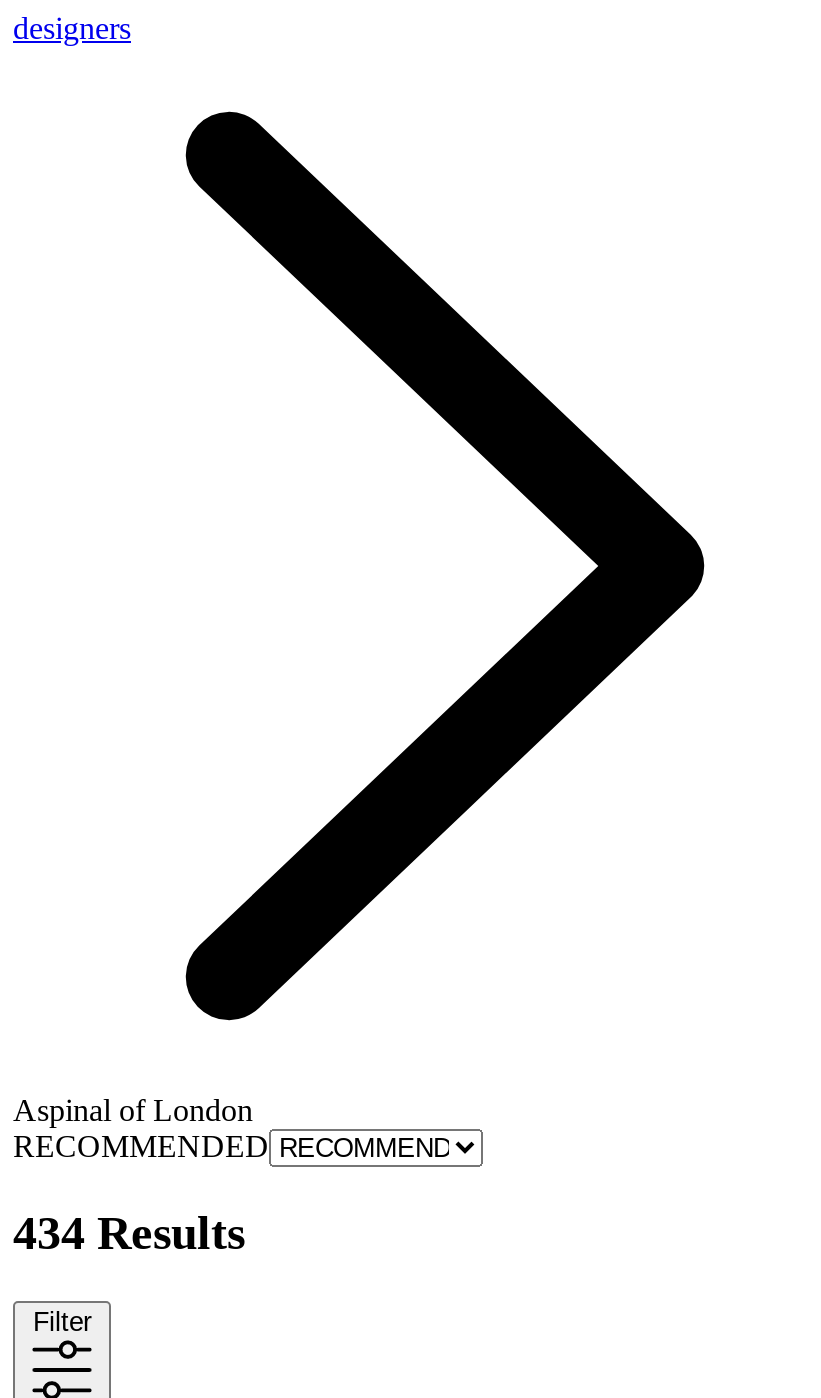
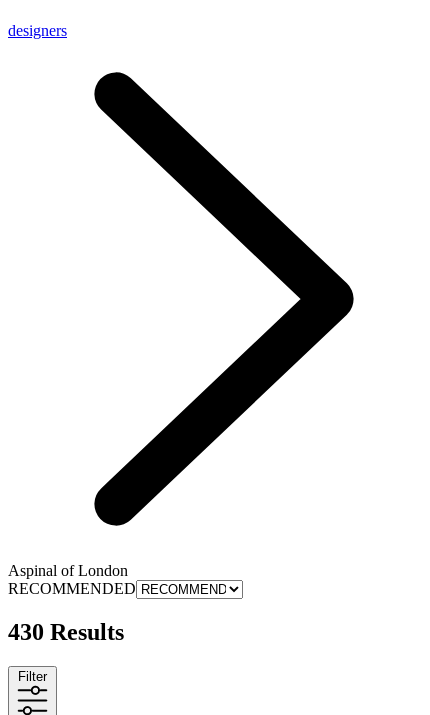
[13,1206,245,1258] 434 Results -> [8,619,124,645] 430 Results

